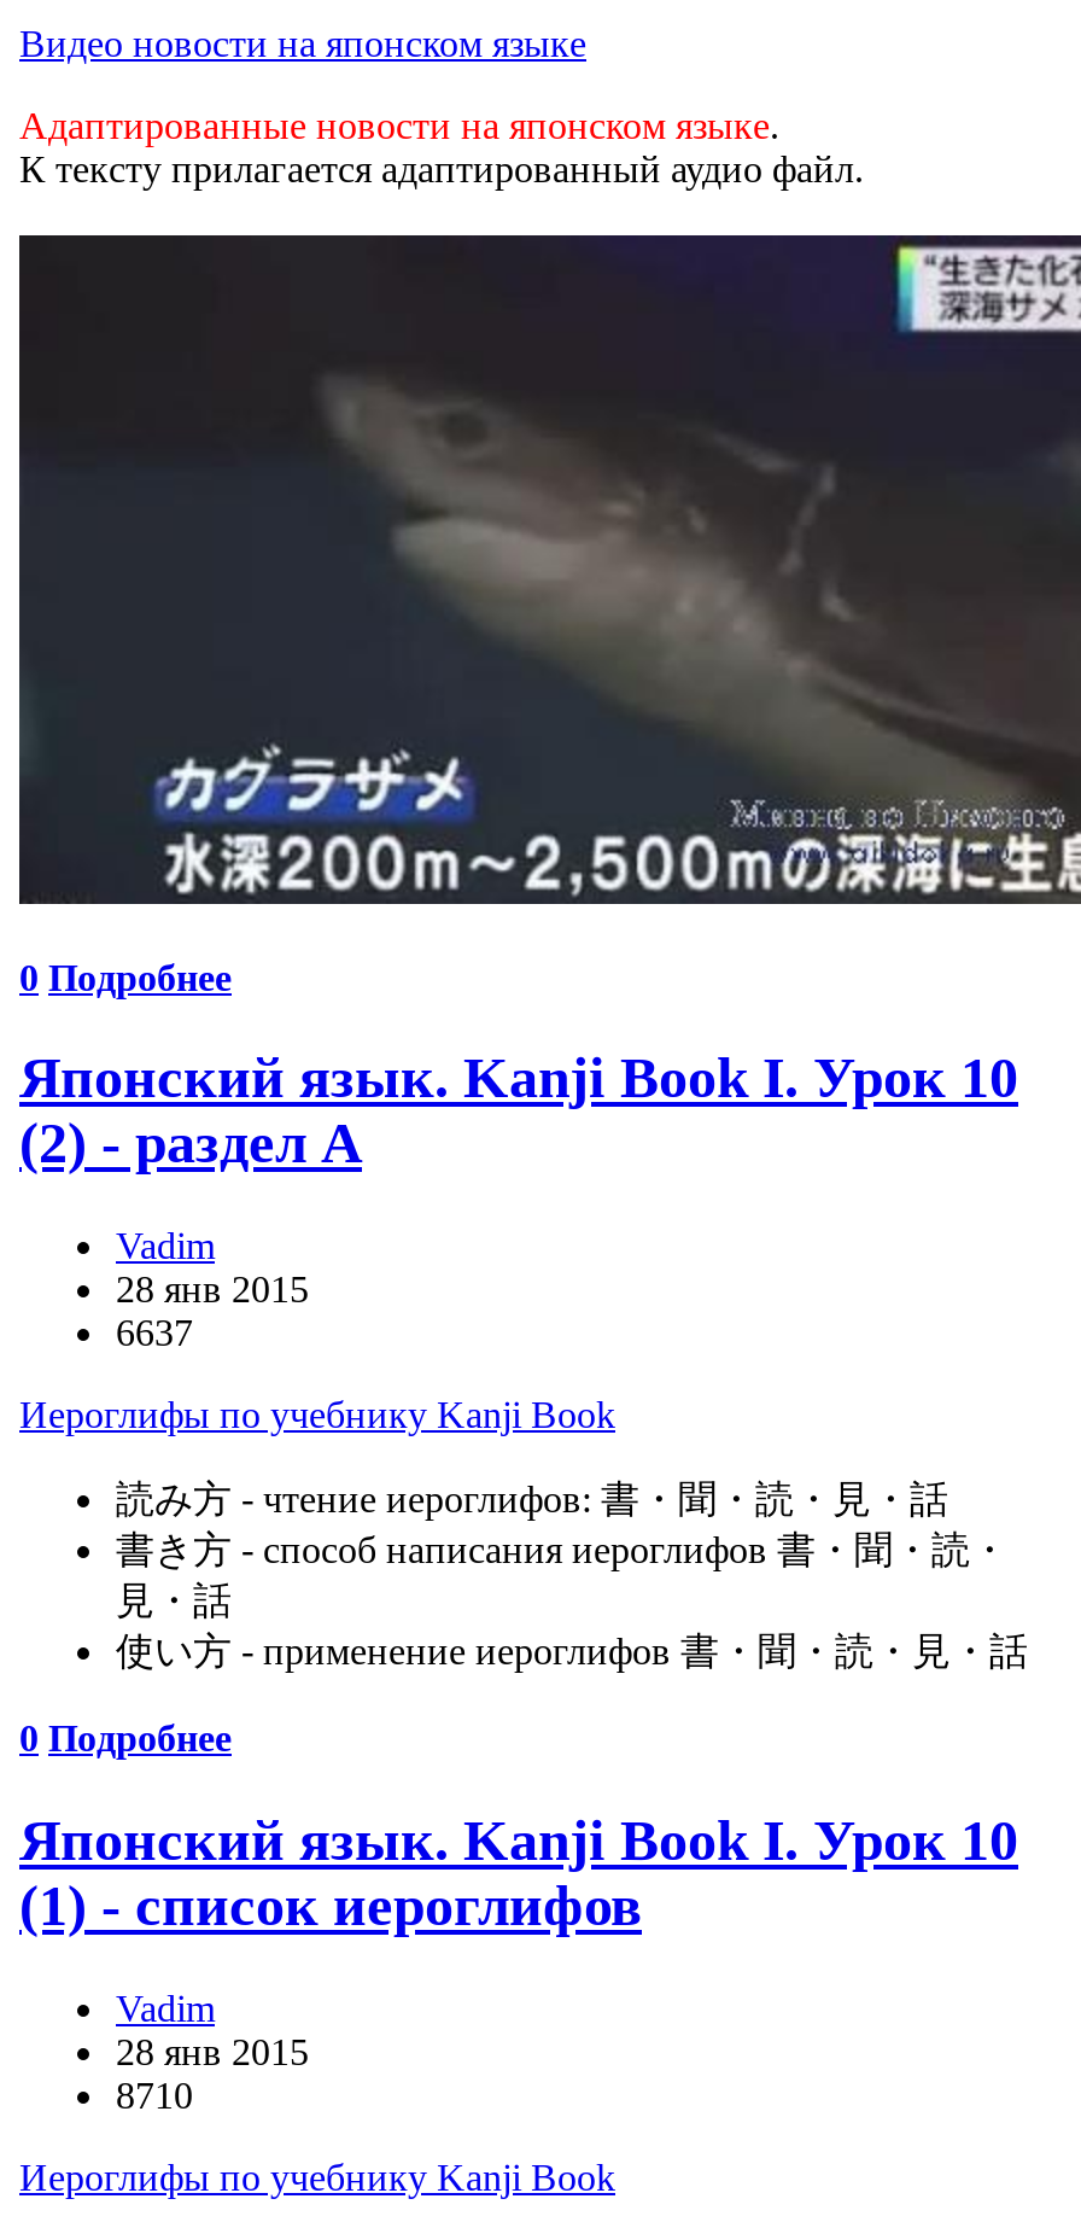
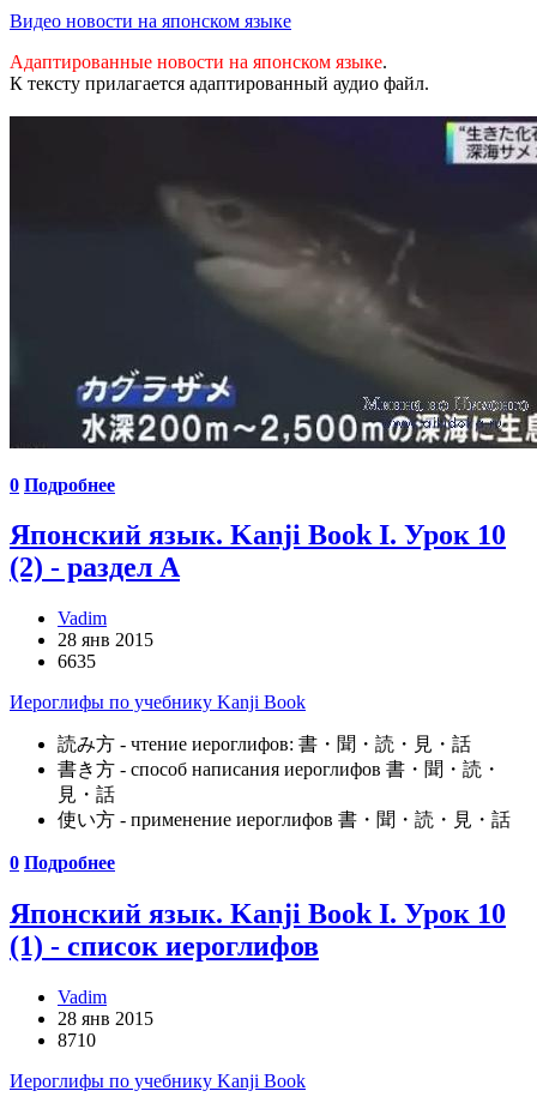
[116,1313,193,1354] 6637 -> [58,651,96,672] 6635

